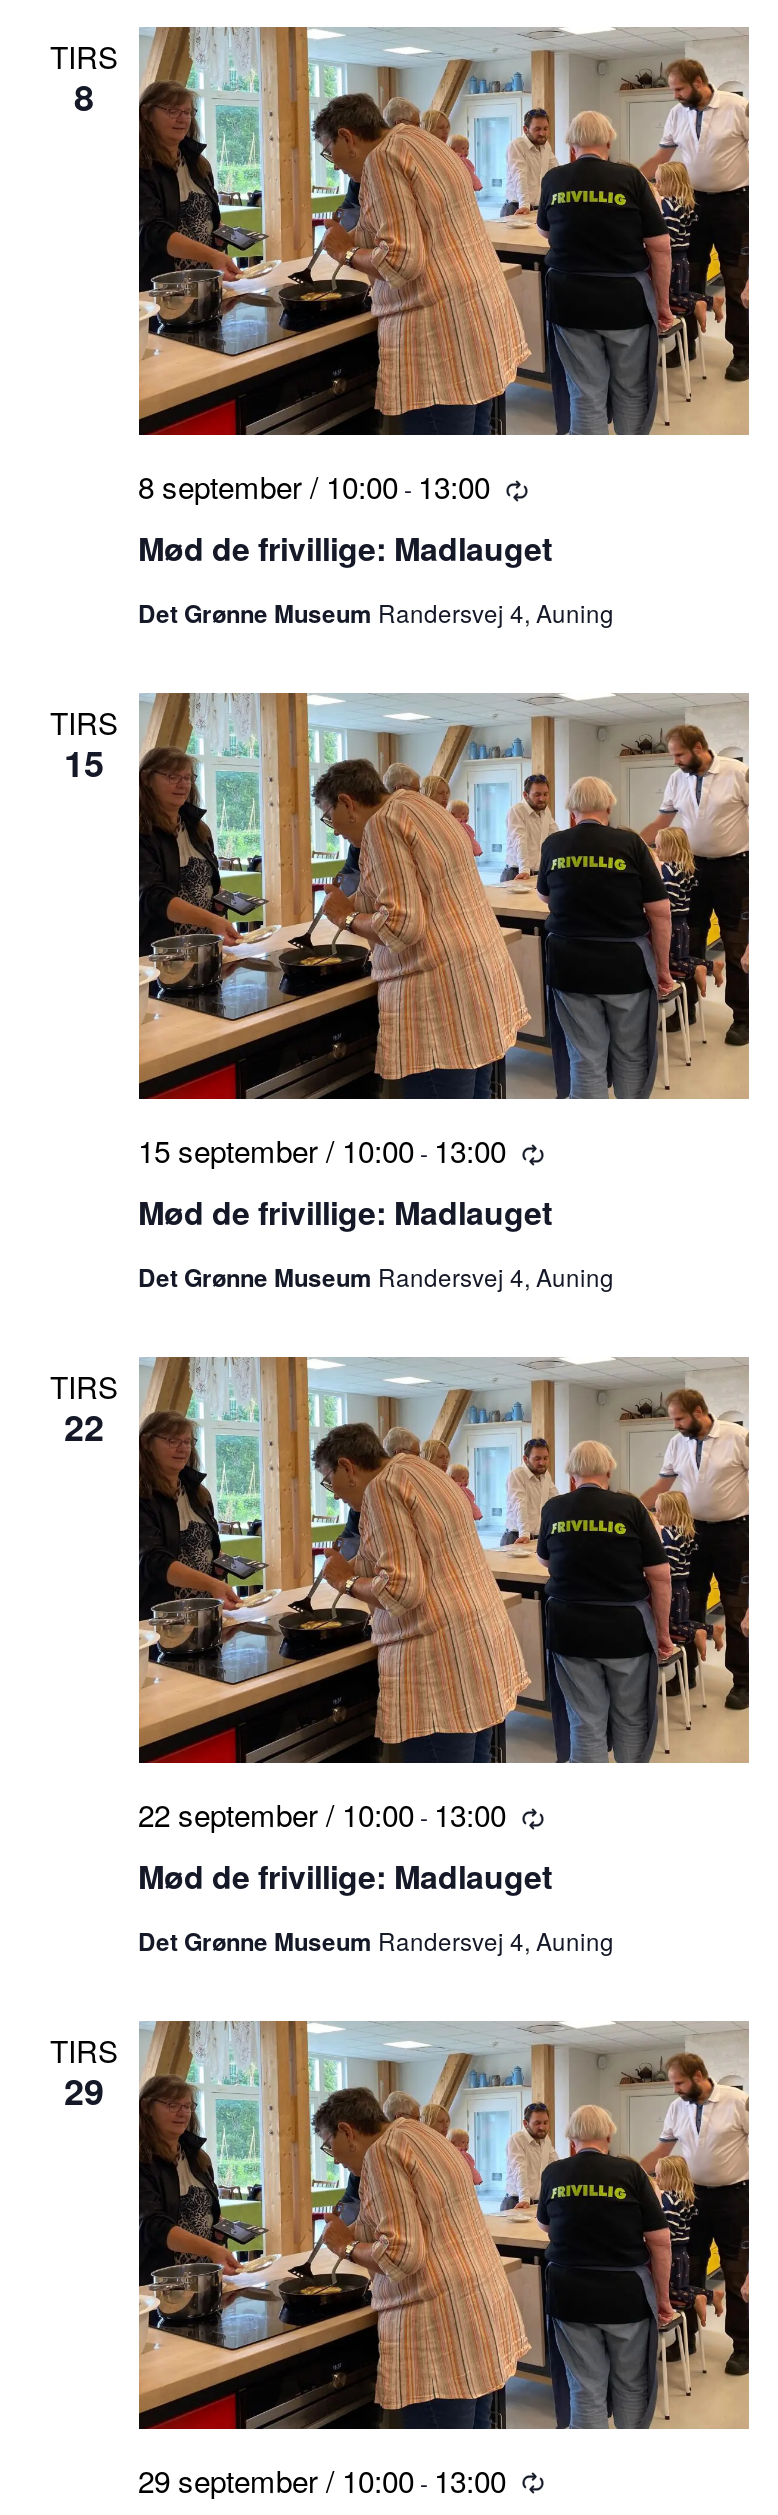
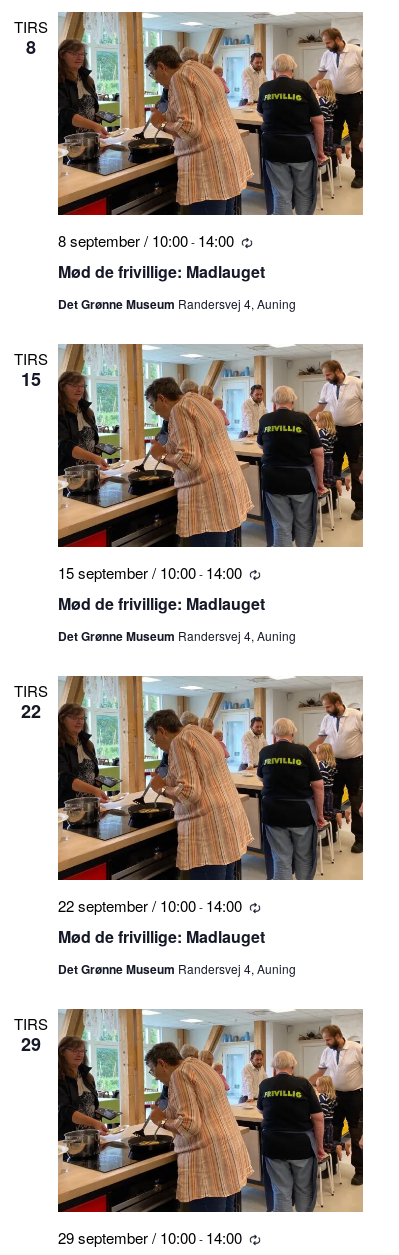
[138,465,490,507] 8 september / 10:00 - 13:00 -> [57,230,233,251] 8 september / 10:00 - 14:00
[138,1129,506,1171] 15 september / 10:00 - 13:00 -> [57,562,241,583] 15 september / 10:00 - 14:00
[138,1794,506,1836] 22 september / 10:00 - 13:00 -> [57,895,241,916] 22 september / 10:00 - 14:00
[138,2458,506,2500] 29 september / 10:00 - 13:00 -> [57,1227,241,1248] 29 september / 10:00 - 14:00

